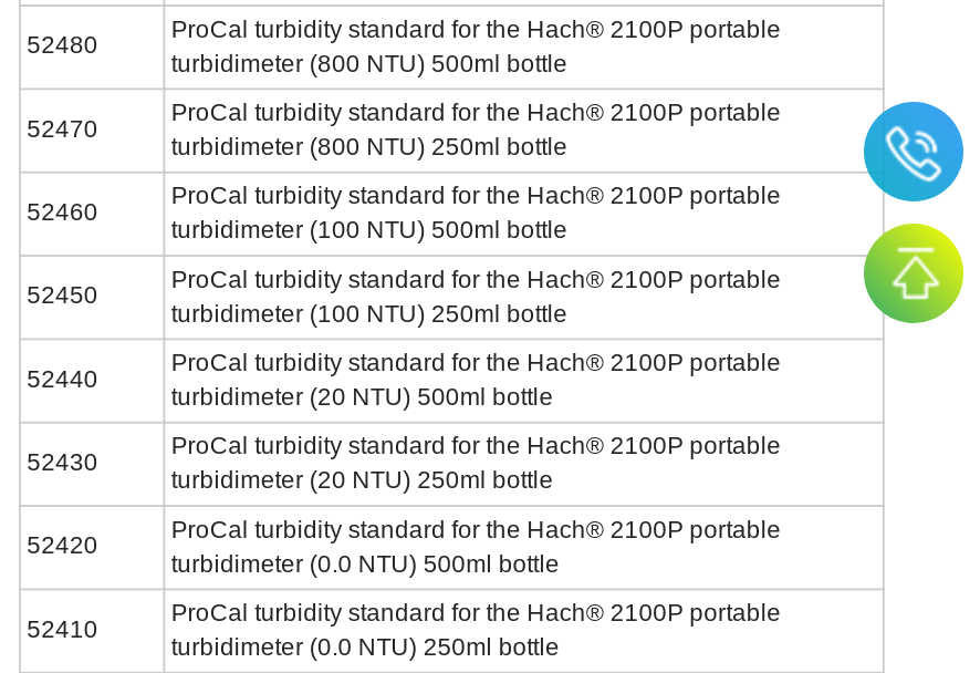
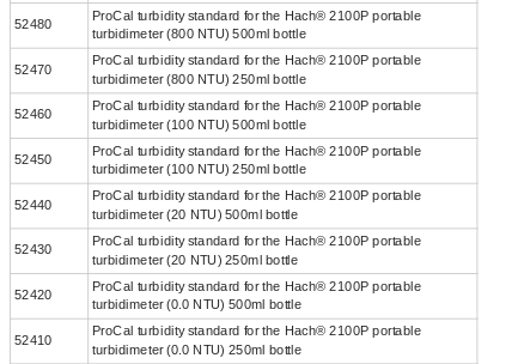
[862,100,966,204] [image] -> none
[862,221,966,325] [image] -> none

